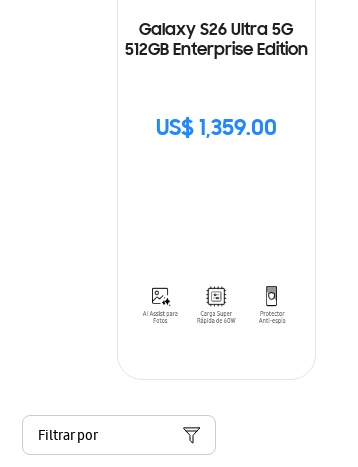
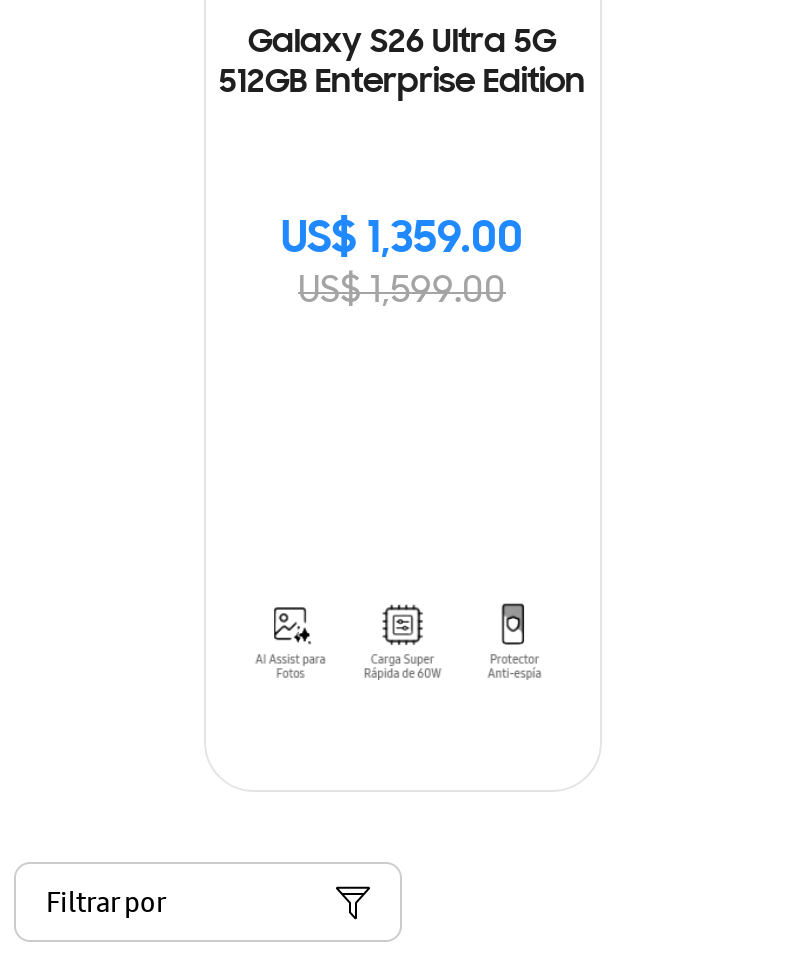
none -> [298,272,506,312] US$ 1,599.00

